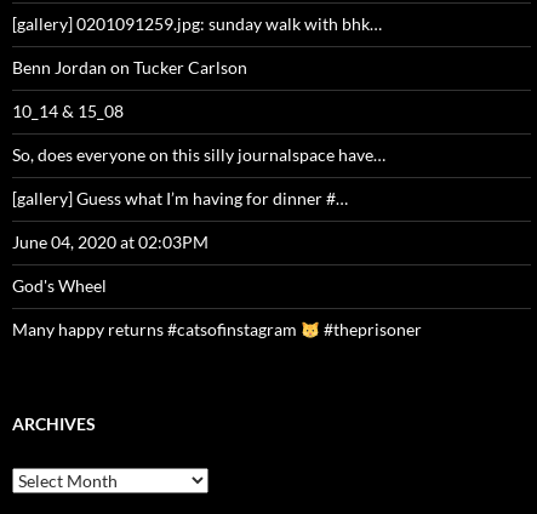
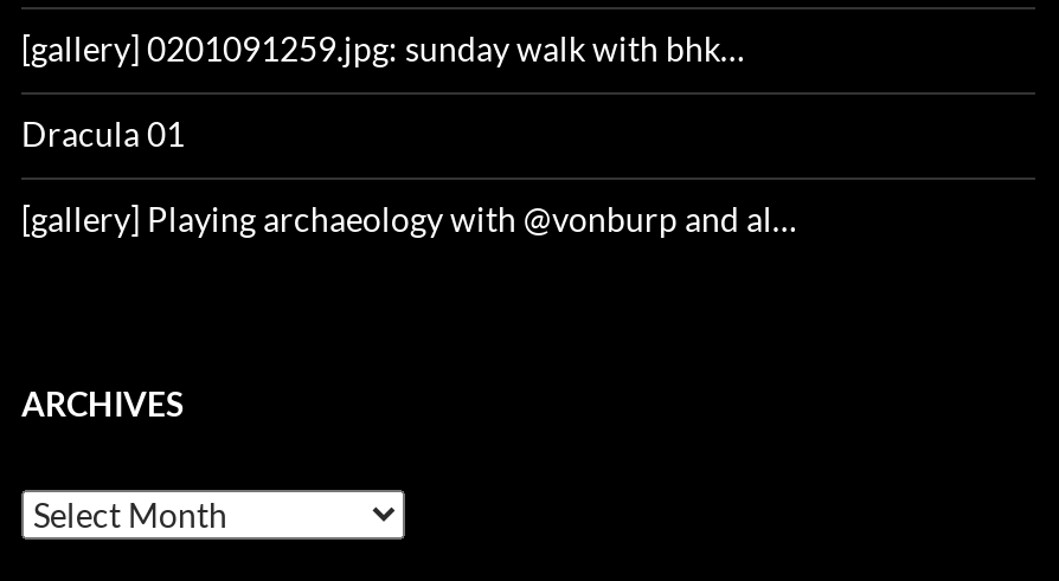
[12,57,422,340] Benn Jordan on Tucker Carlson | 10_14 & 15_08 | So, does everyone on this silly journalspace have… | [gallery] Guess what I’m having for dinner #… | June 04, 2020 at 02:03PM | God's Wheel | Many happy returns #catsofinstagram | #theprisoner -> [21,113,796,238] Dracula 01 | [gallery] Playing archaeology with @vonburp and al…

